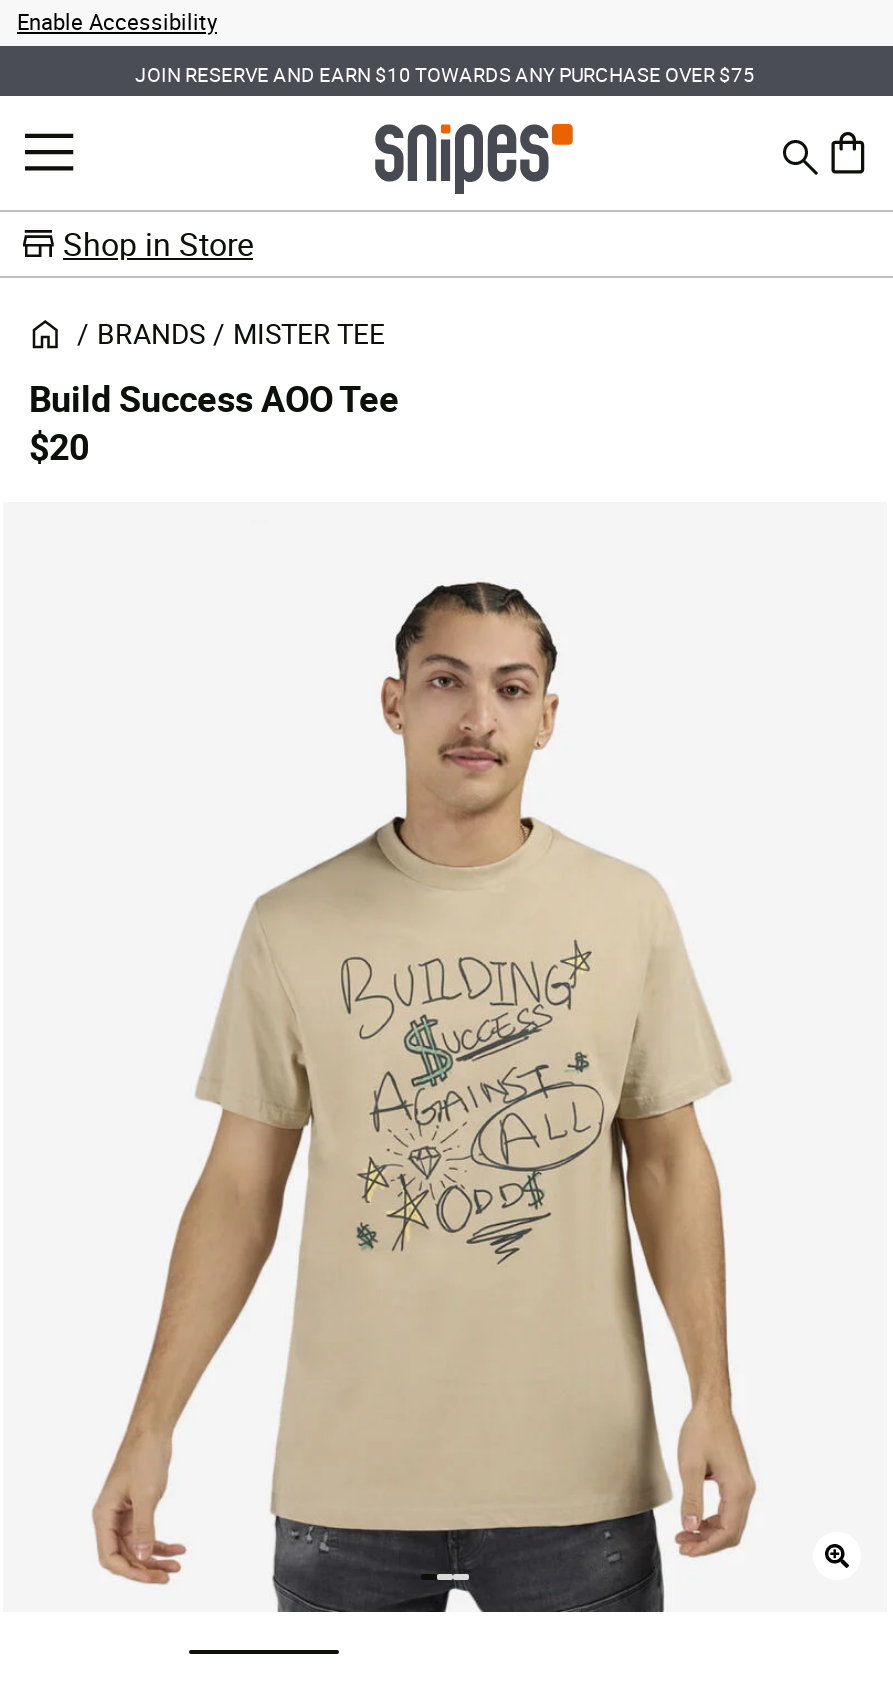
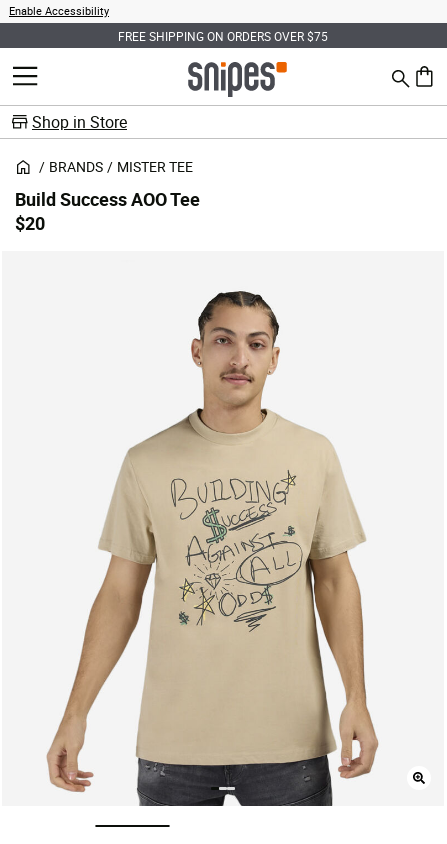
[135,59,755,87] JOIN RESERVE AND EARN $10 TOWARDS ANY PURCHASE OVER $75 -> [118,27,328,43] FREE SHIPPING ON ORDERS OVER $75

